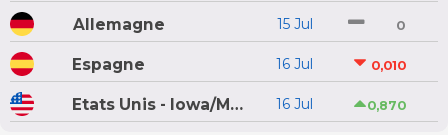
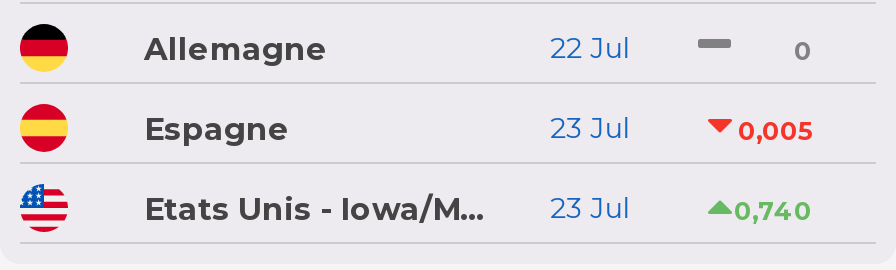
[277,15,313,33] 15 Jul -> [550,30,628,66] 22 Jul
[276,55,313,73] 16 Jul -> [550,110,628,146] 23 Jul
[370,58,405,73] 0,010 -> [738,117,812,147] 0,005
[276,95,313,113] 16 Jul -> [550,190,628,226] 23 Jul
[366,98,405,113] 0,870 -> [734,197,812,227] 0,740

